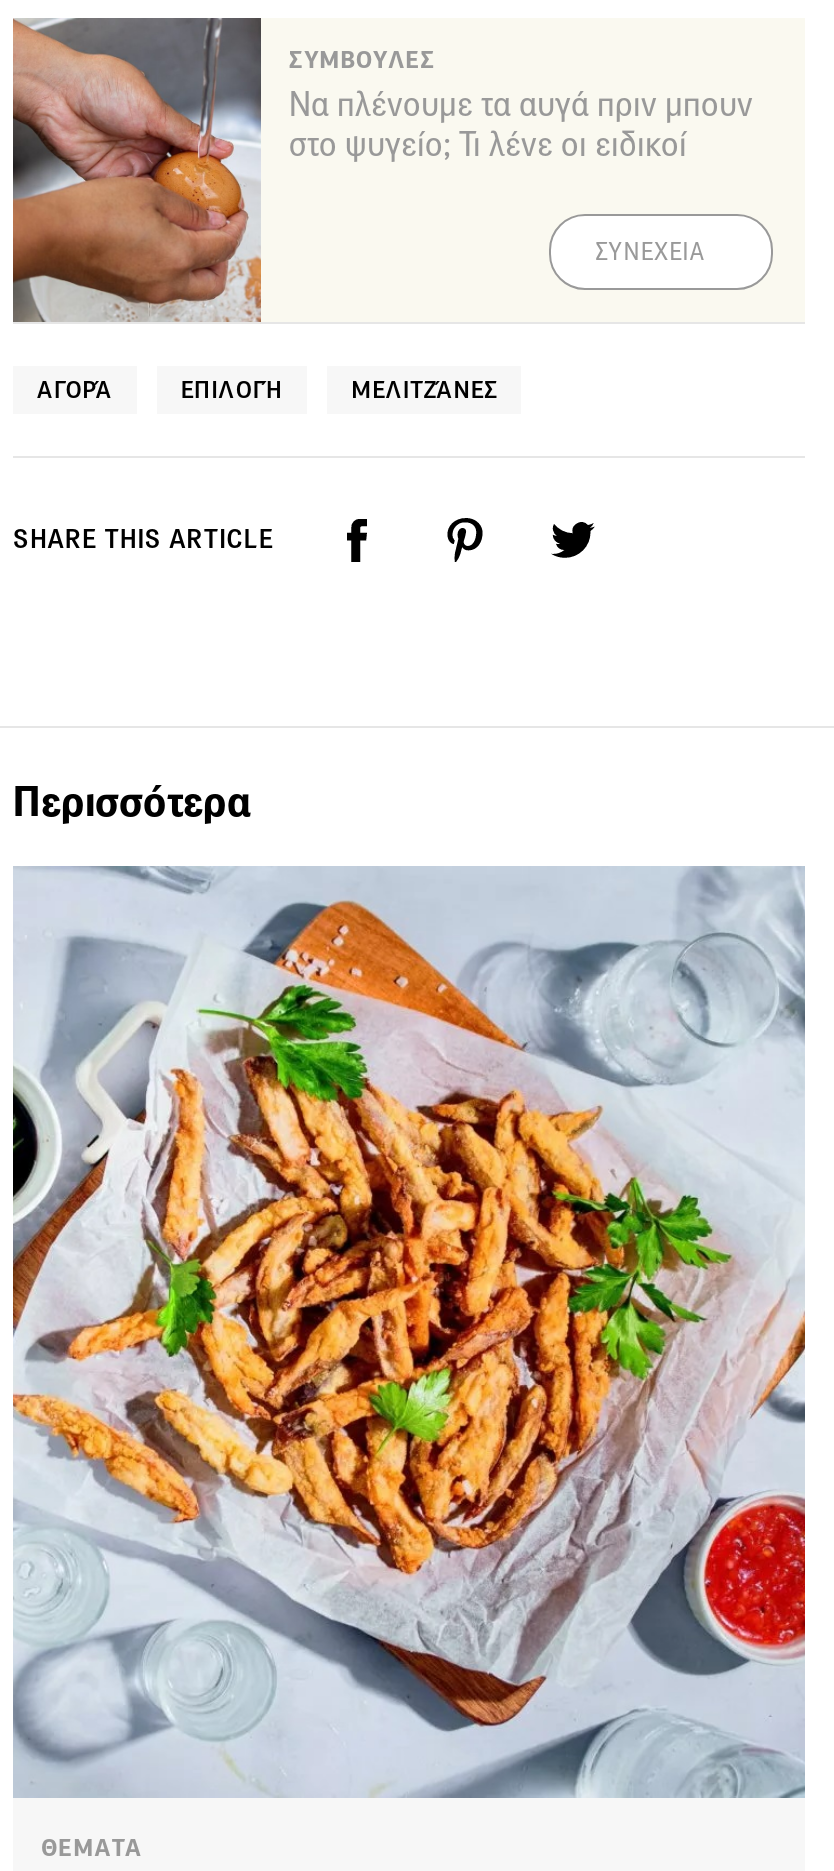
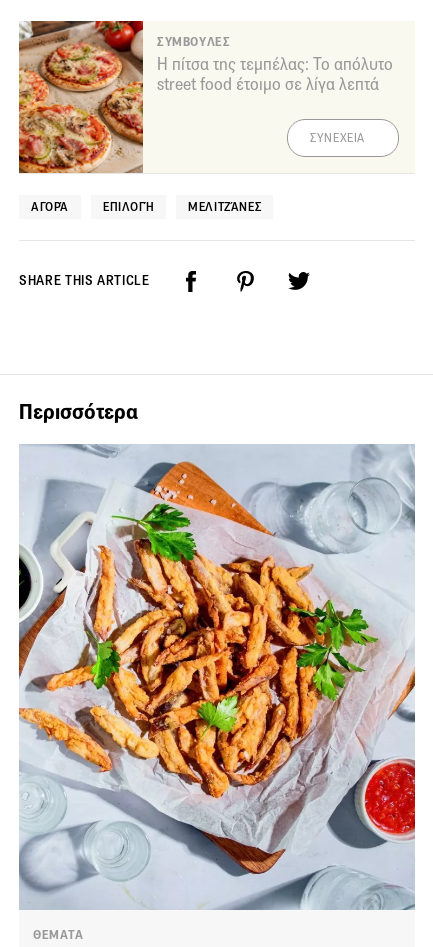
[11,17,753,323] [image] | Να πλένουμε τα αυγά πριν μπουν | στο ψυγείο; Τι λένε οι ειδικοί -> [18,20,393,174] [image] | Η πίτσα της τεμπέλας: Το απόλυτο | street food έτοιμο σε λίγα λεπτά

